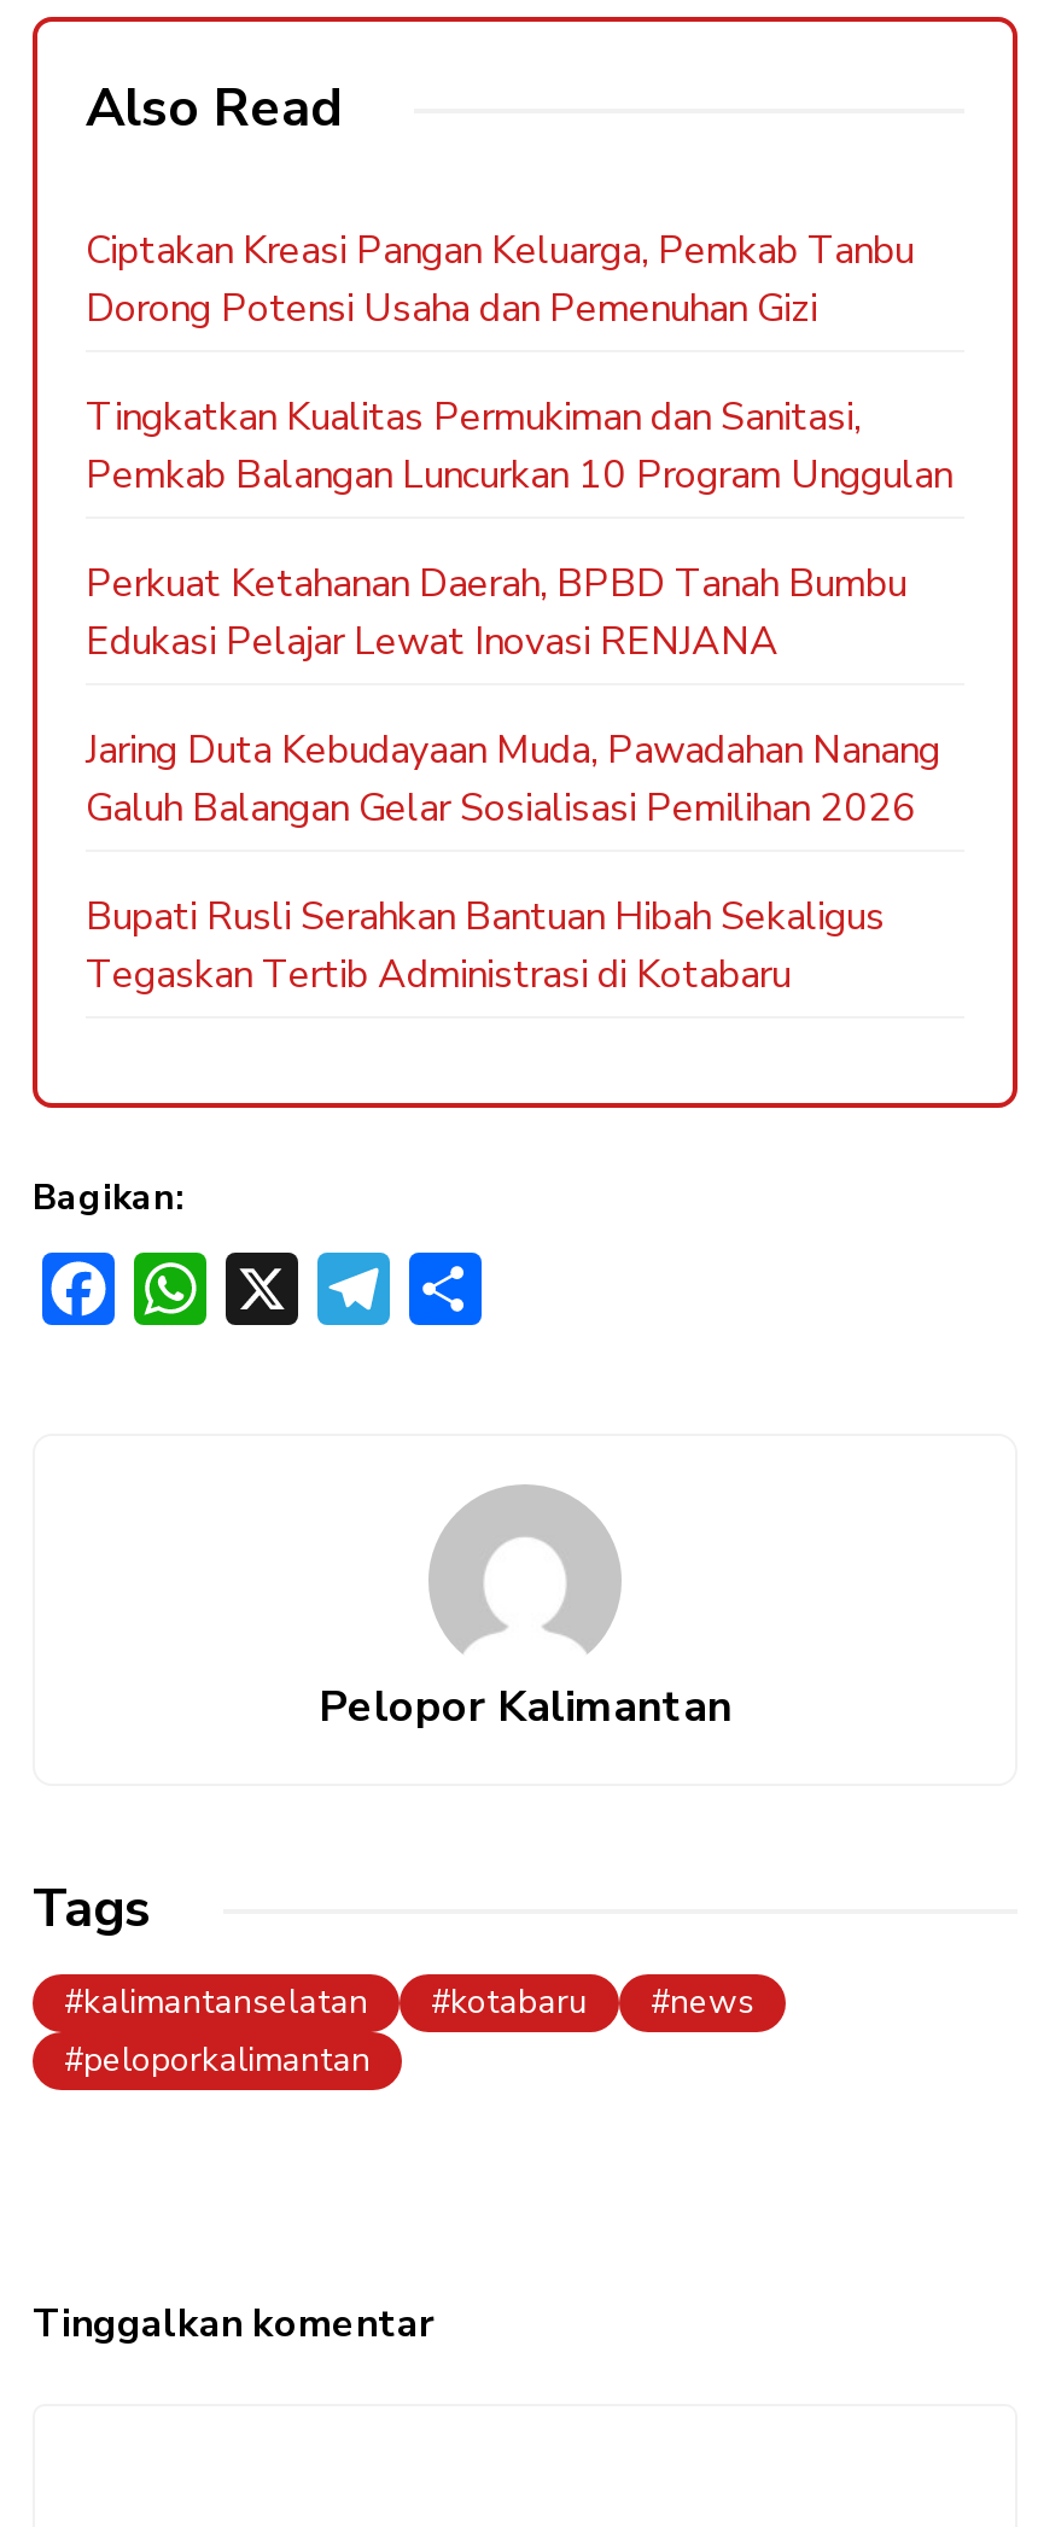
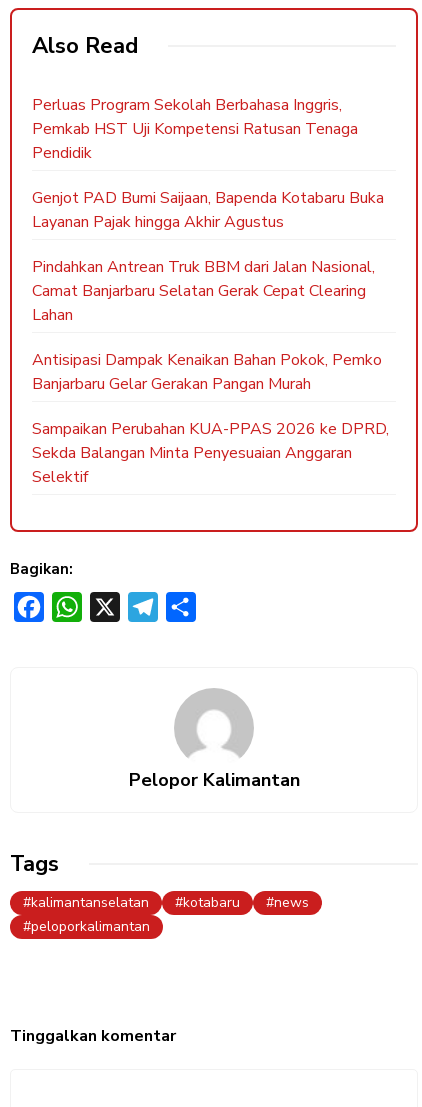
[86,226,914,337] Ciptakan Kreasi Pangan Keluarga, Pemkab Tanbu | Dorong Potensi Usaha dan Pemenuhan Gizi -> [32,93,358,163] Perluas Program Sekolah Berbahasa Inggris, | Pemkab HST Uji Kompetensi Ratusan Tenaga | Pendidik
[86,392,952,503] Tingkatkan Kualitas Permukiman dan Sanitasi, | Pemkab Balangan Luncurkan 10 Program Unggulan -> [32,186,384,232] Genjot PAD Bumi Saijaan, Bapenda Kotabaru Buka | Layanan Pajak hingga Akhir Agustus
[86,559,906,670] Perkuat Ketahanan Daerah, BPBD Tanah Bumbu | Edukasi Pelajar Lewat Inovasi RENJANA -> [32,255,375,325] Pindahkan Antrean Truk BBM dari Jalan Nasional, | Camat Banjarbaru Selatan Gerak Cepat Clearing | Lahan
[86,725,940,836] Jaring Duta Kebudayaan Muda, Pawadahan Nanang | Galuh Balangan Gelar Sosialisasi Pemilihan 2026 -> [32,348,382,394] Antisipasi Dampak Kenaikan Bahan Pokok, Pemko | Banjarbaru Gelar Gerakan Pangan Murah
[86,892,885,1003] Bupati Rusli Serahkan Bantuan Hibah Sekaligus | Tegaskan Tertib Administrasi di Kotabaru -> [32,417,389,487] Sampaikan Perubahan KUA-PPAS 2026 ke DPRD, | Sekda Balangan Minta Penyesuaian Anggaran | Selektif

